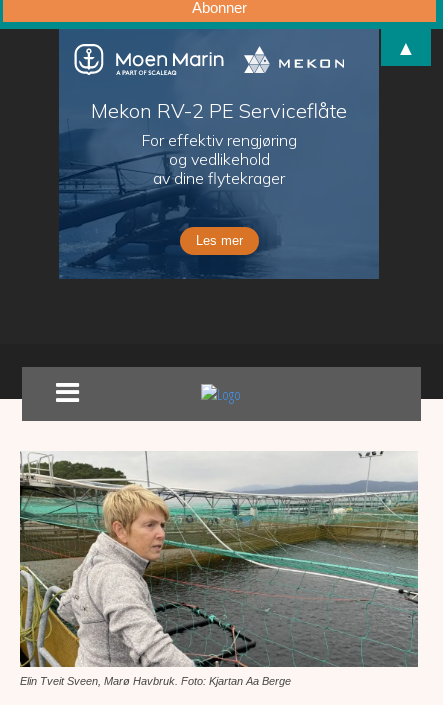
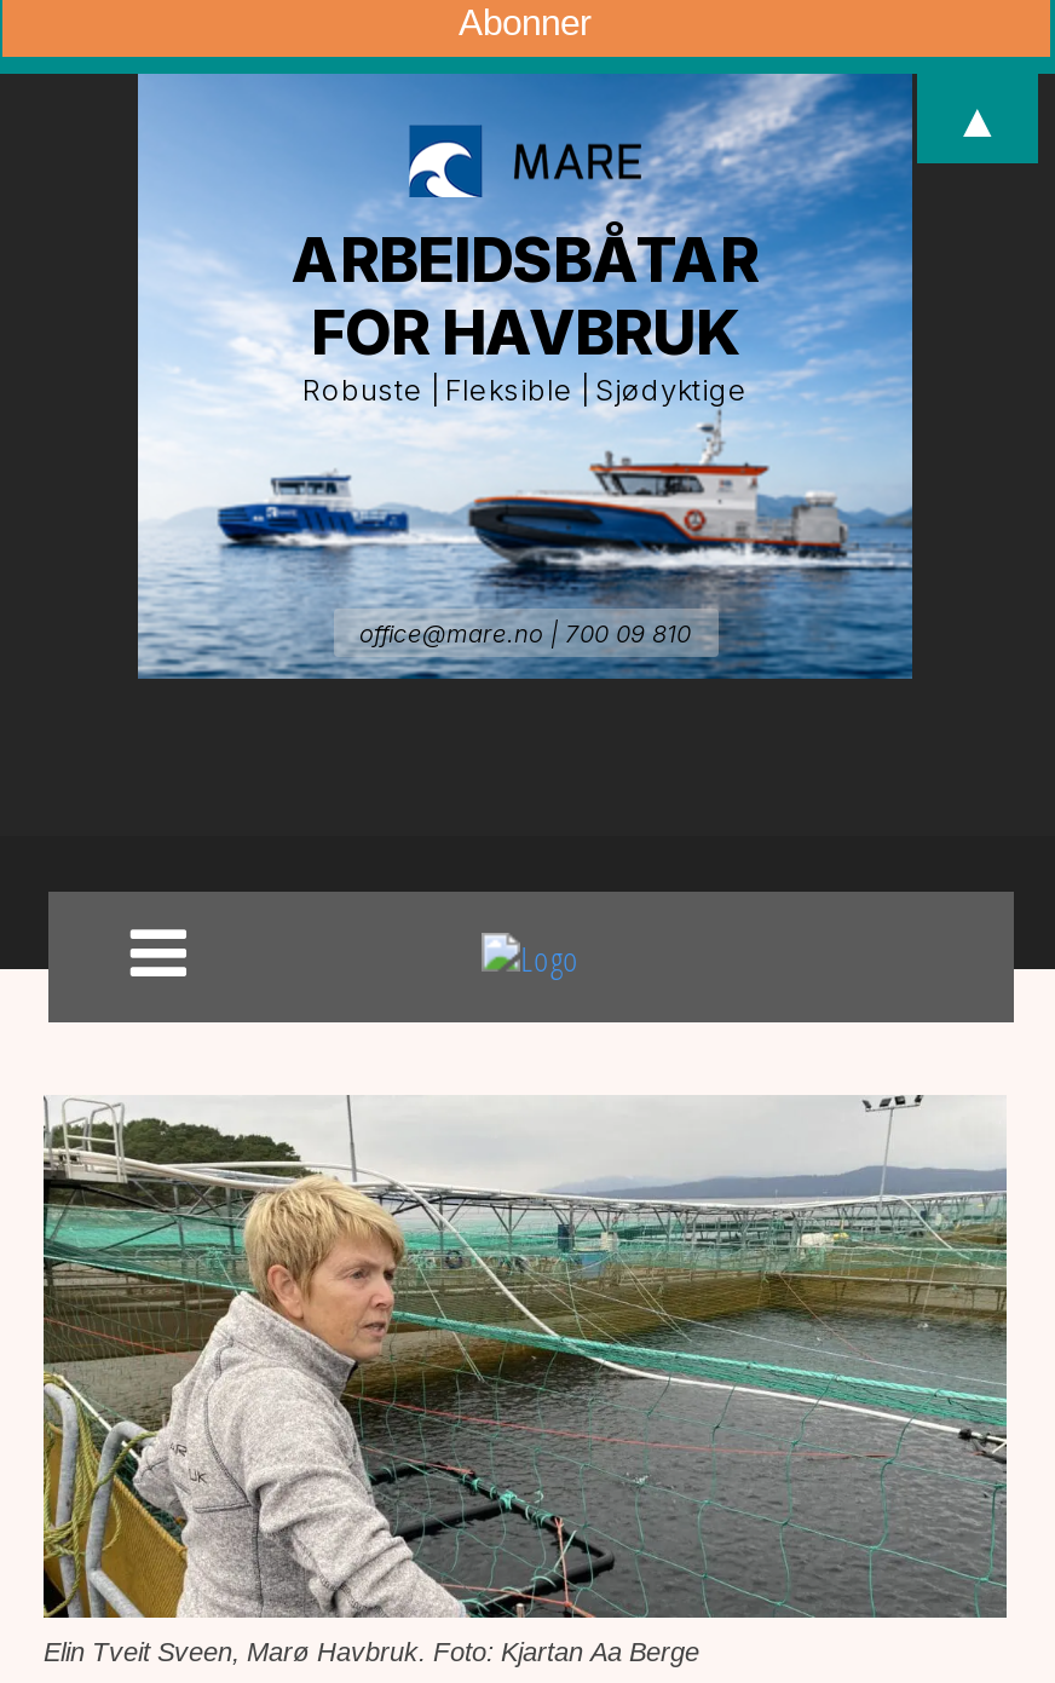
[59,29,378,279] [image] -> [136,71,912,681] [image]

